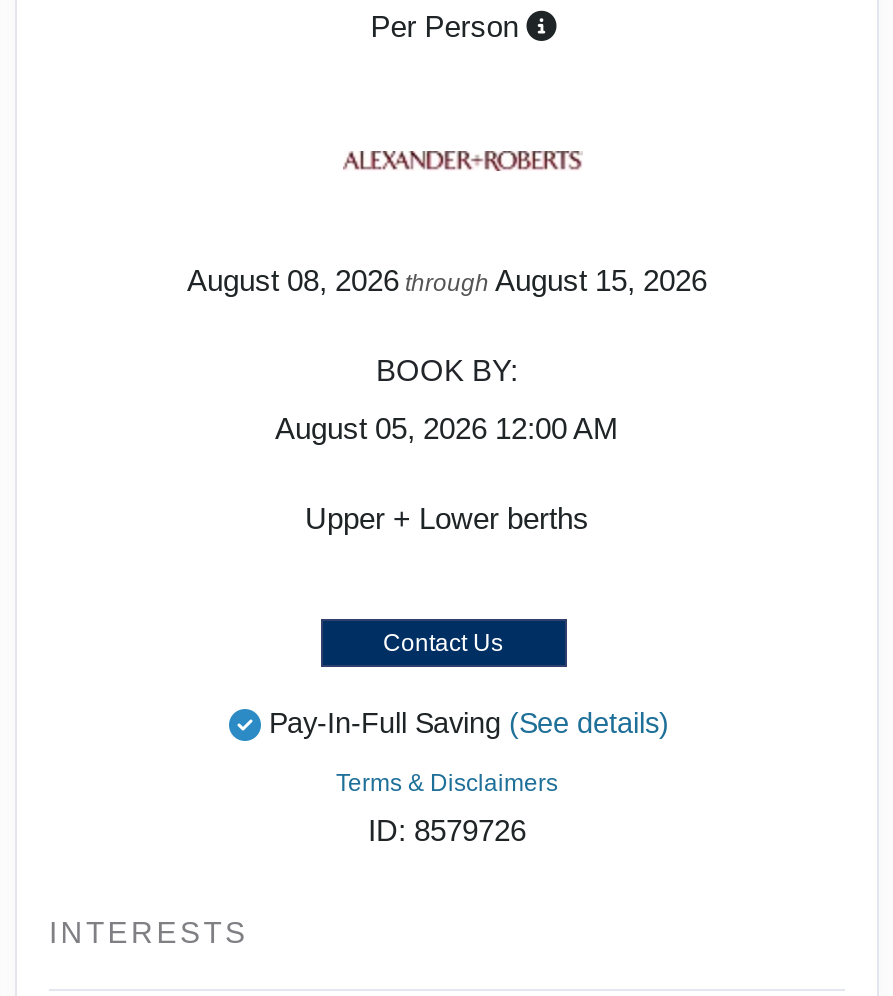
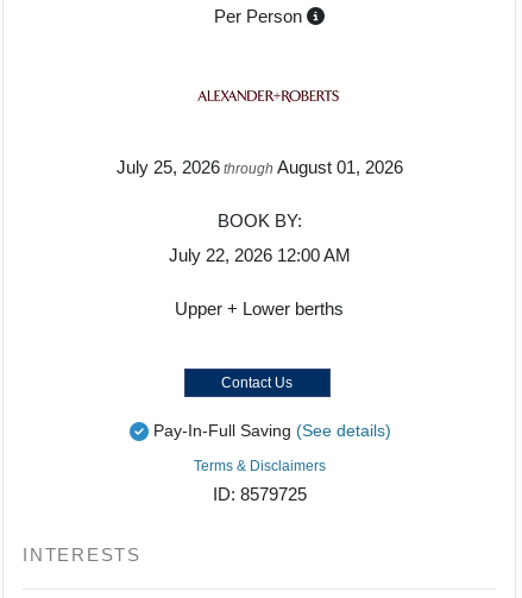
[187,263,707,297] August 08, 2026 through August 15, 2026 -> [116,157,402,177] July 25, 2026 through August 01, 2026
[275,411,619,445] August 05, 2026 12:00 AM -> [168,245,350,265] July 22, 2026 12:00 AM
[368,813,526,847] ID: 8579726 -> [212,484,306,504] ID: 8579725

